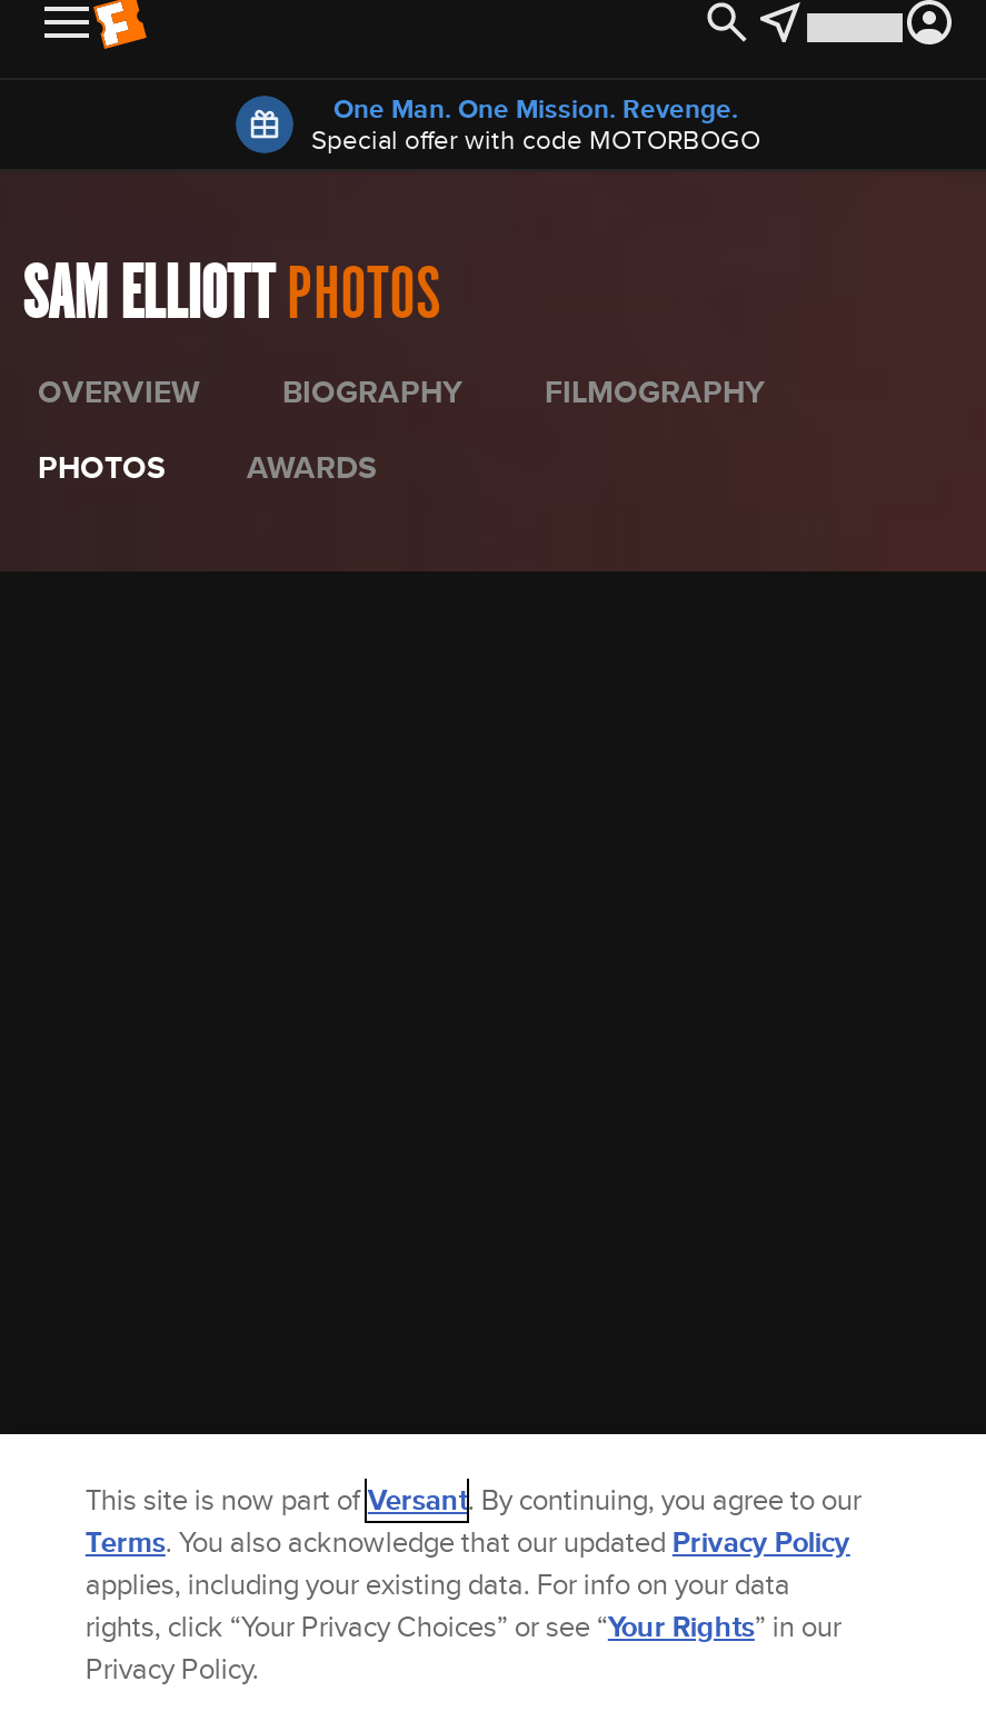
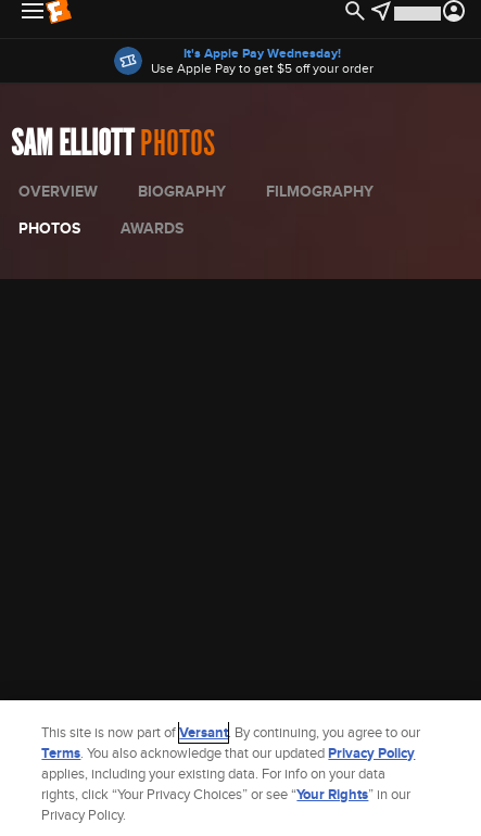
[311,89,760,158] One Man. One Mission. Revenge. | Special offer with code MOTORBOGO -> [150,43,373,77] It's Apple Pay Wednesday! | Use Apple Pay to get $5 off your order

